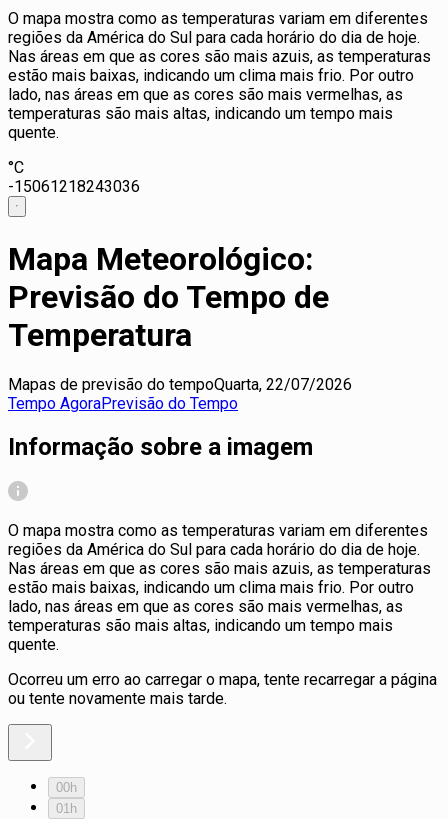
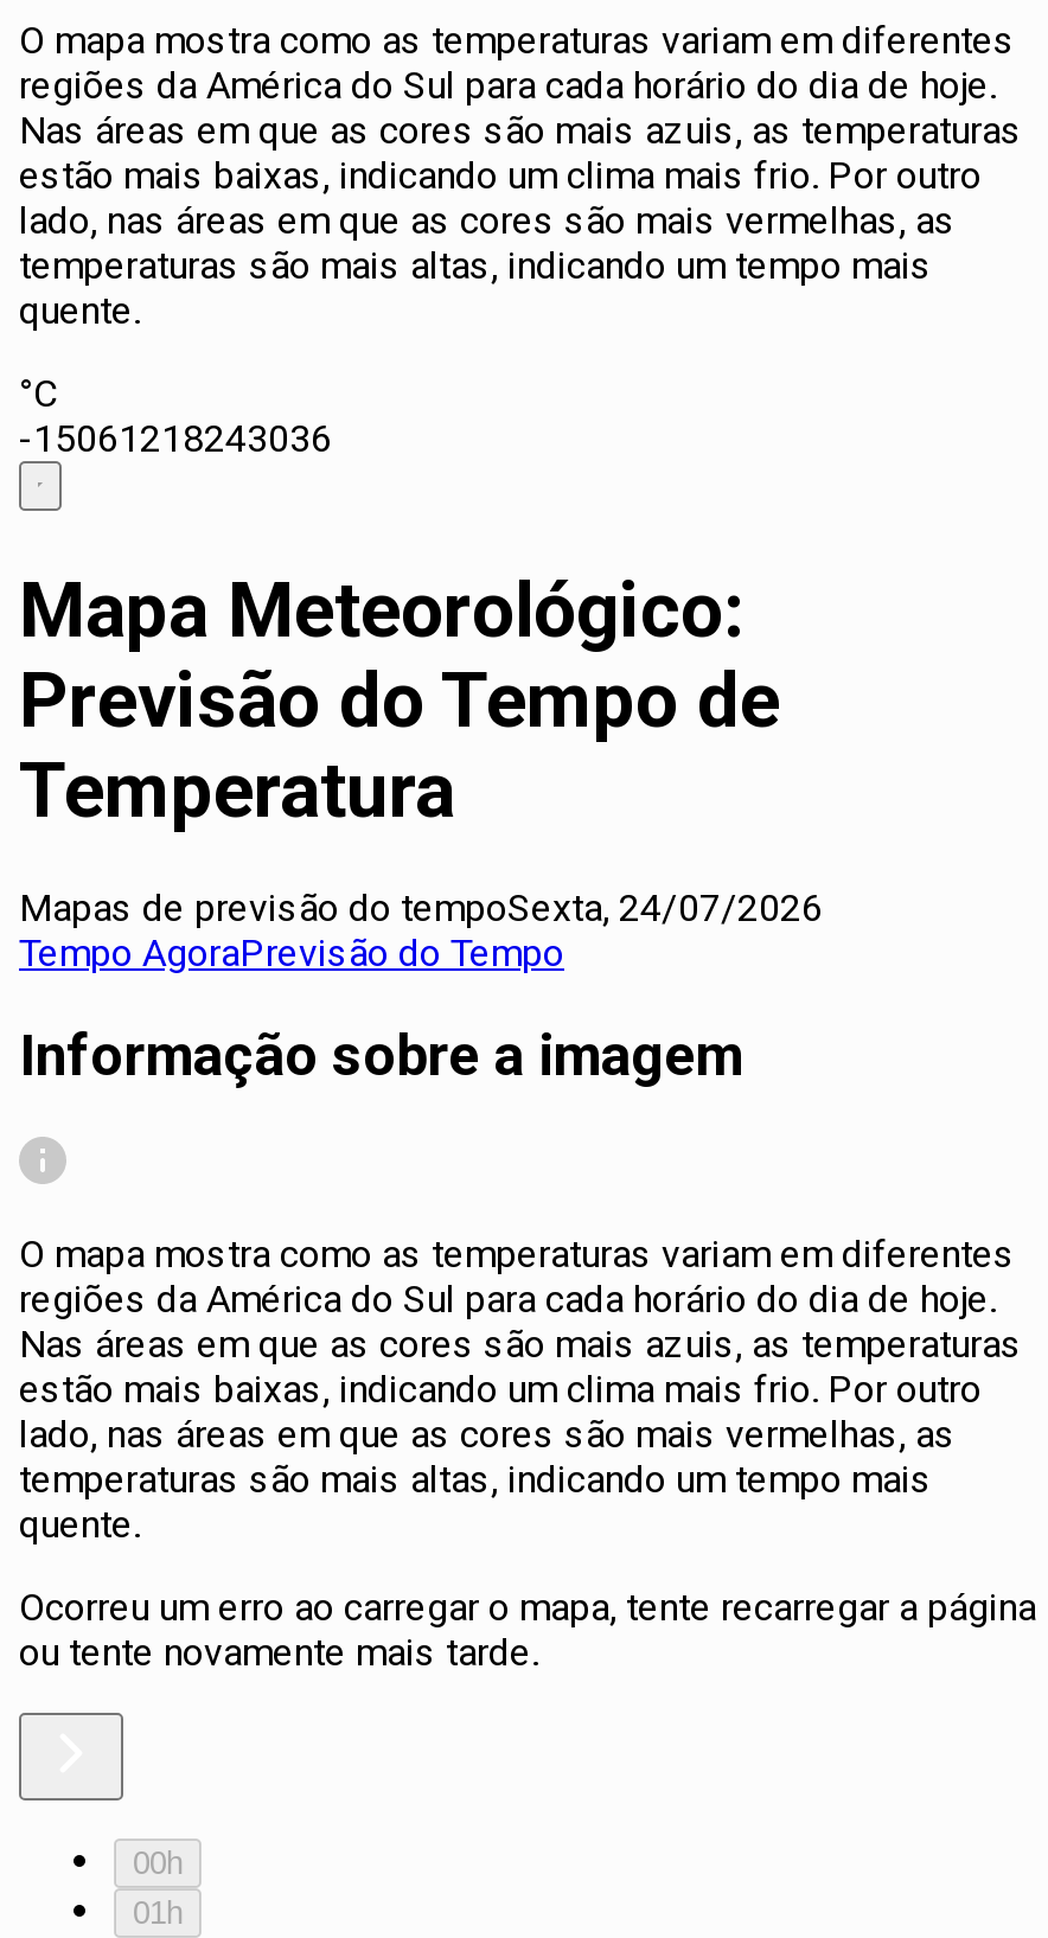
[8,375,352,394] Mapas de previsão do tempoQuarta, 22/07/2026 -> [19,885,823,930] Mapas de previsão do tempoSexta, 24/07/2026

